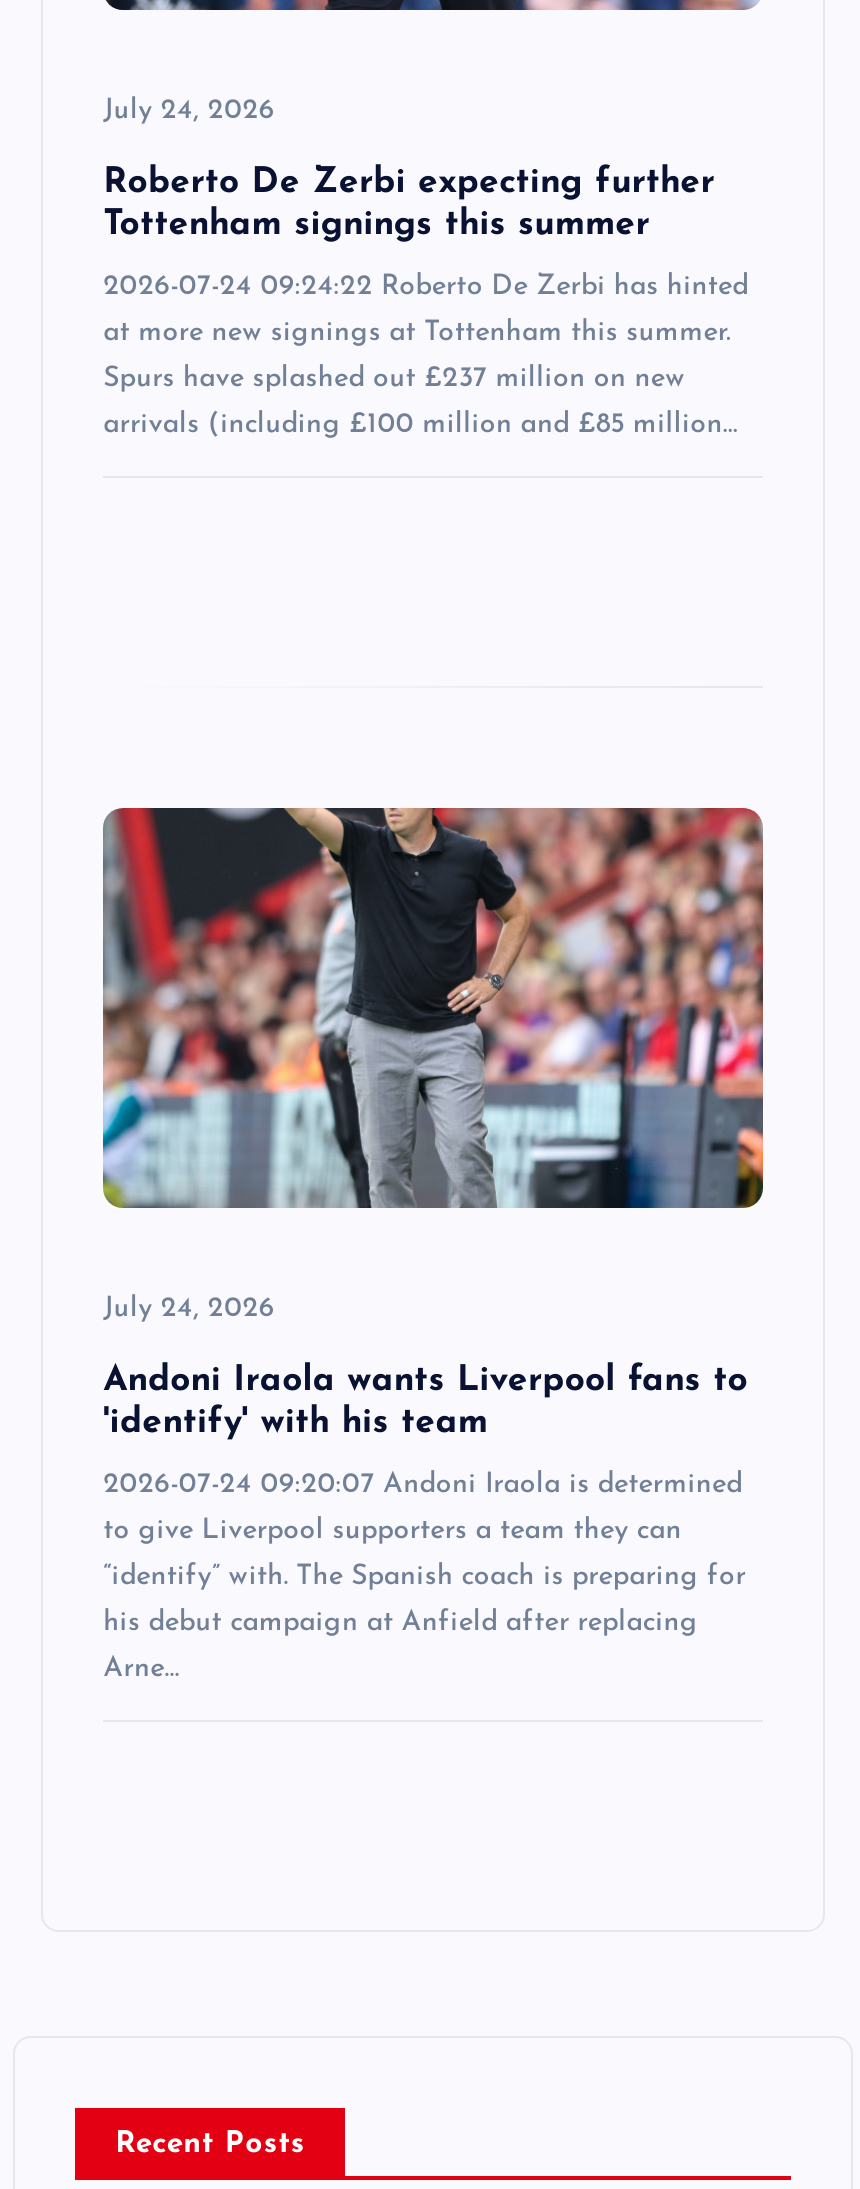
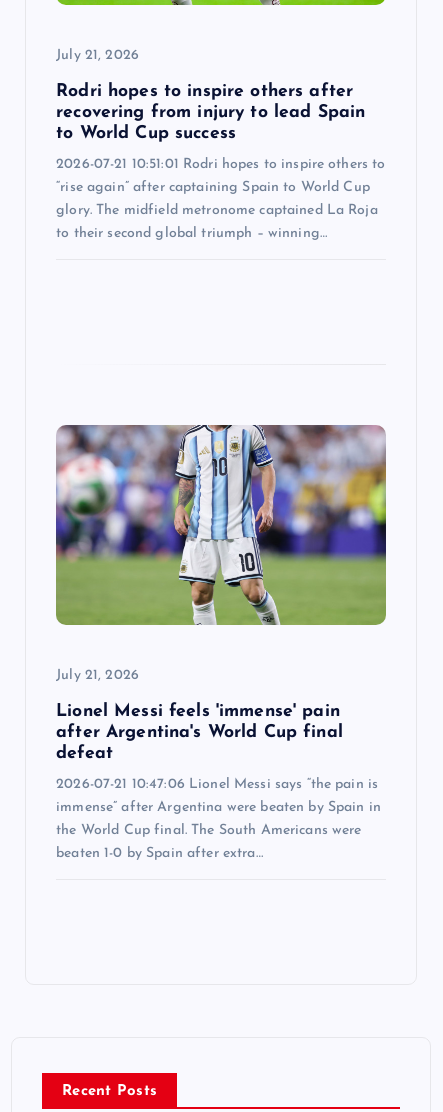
[103,95,749,439] July 24, 2026 | Roberto De Zerbi expecting further | Tottenham signings this summer | 2026-07-24 09:24:22 Roberto De Zerbi has hinted | at more new signings at Tottenham this summer. | Spurs have splashed out £237 million on new | arrivals (including £100 million and £85 million… -> [56,48,385,241] July 21, 2026 | Rodri hopes to inspire others after | recovering from injury to lead Spain | to World Cup success | 2026-07-21 10:51:01 Rodri hopes to inspire others to | “rise again” after captaining Spain to World Cup | glory. The midfield metronome captained La Roja | to their second global triumph – winning…
[101,806,765,1212] [image] -> [55,423,387,626] [image]
[103,1293,748,1683] July 24, 2026 | Andoni Iraola wants Liverpool fans to | 'identify' with his team | 2026-07-24 09:20:07 Andoni Iraola is determined | to give Liverpool supporters a team they can | “identify” with. The Spanish coach is preparing for | his debut campaign at Anfield after replacing | Arne… -> [56,668,381,861] July 21, 2026 | Lionel Messi feels 'immense' pain | after Argentina's World Cup final | defeat | 2026-07-21 10:47:06 Lionel Messi says “the pain is | immense” after Argentina were beaten by Spain in | the World Cup final. The South Americans were | beaten 1-0 by Spain after extra…

